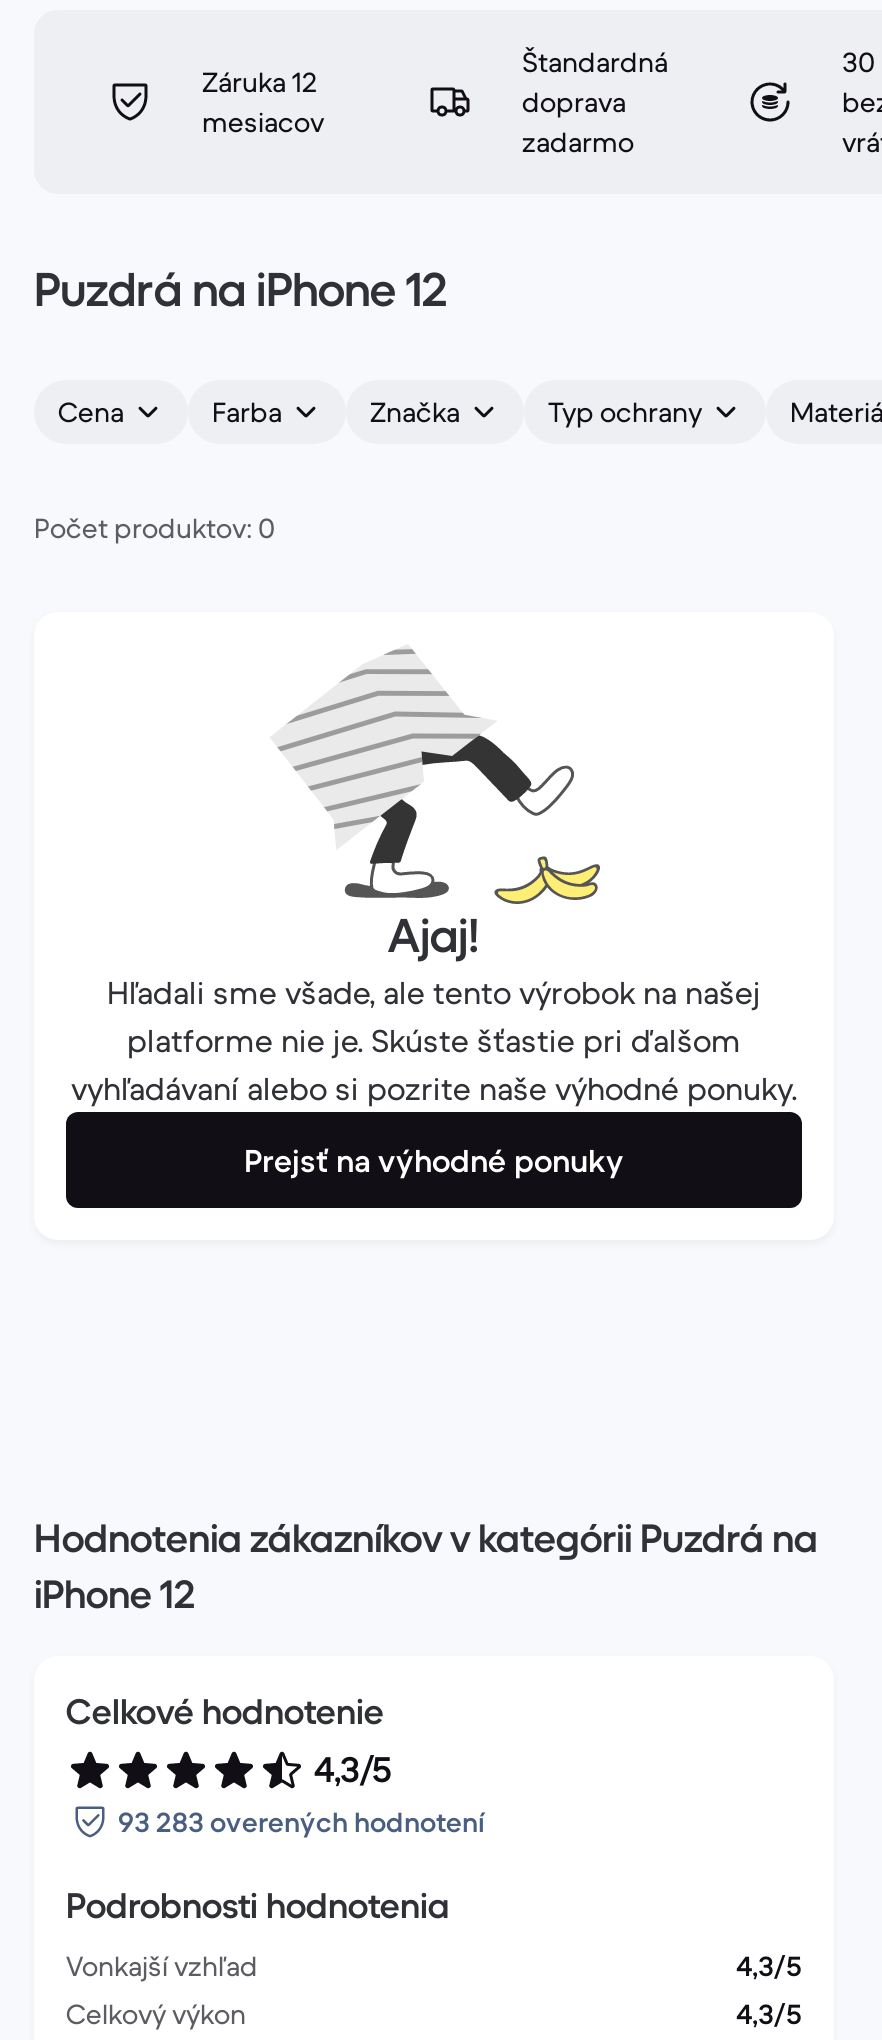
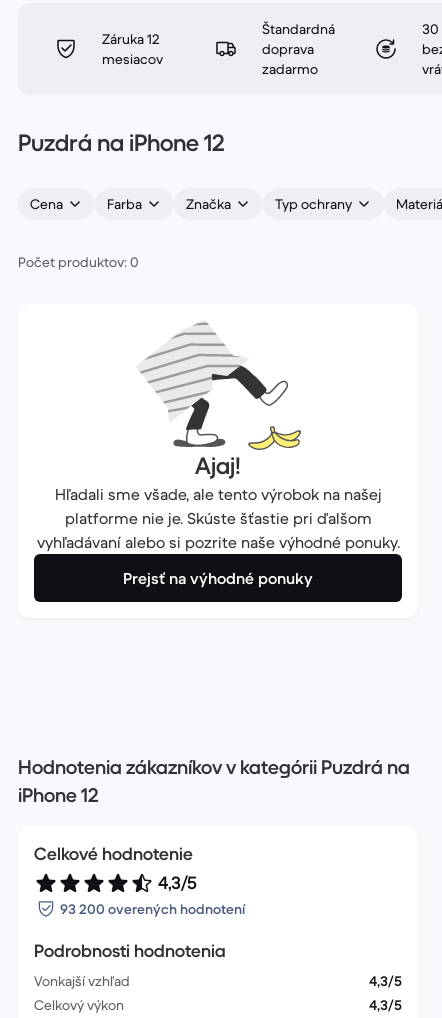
[118,1804,484,1840] 93 283 overených hodnotení -> [60,900,245,918] 93 200 overených hodnotení

